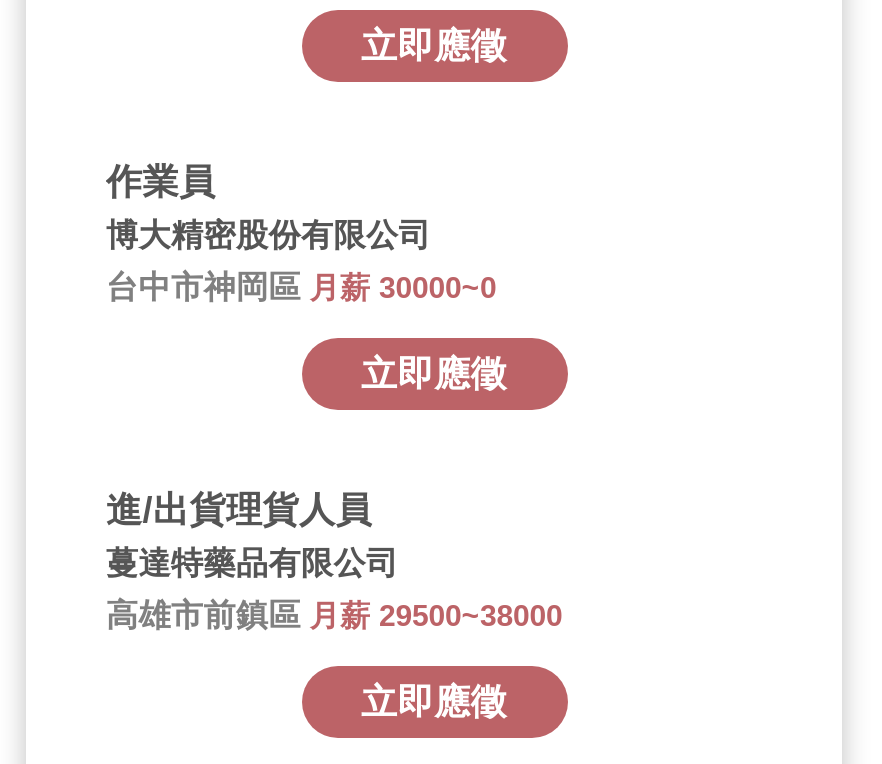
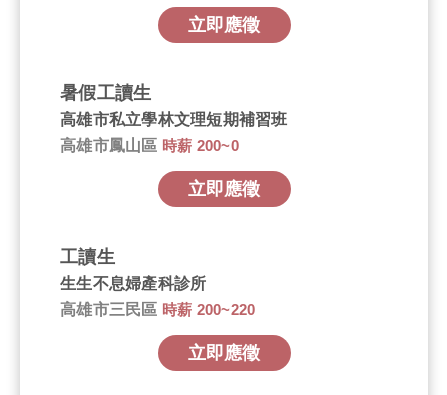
[106,162,431,252] 作業員 | 博大精密股份有限公司 -> [60,83,287,128] 暑假工讀生 | 高雄市私立學林文理短期補習班
[106,270,496,304] 台中市神岡區 月薪 30000~0 -> [60,137,239,154] 高雄市鳳山區 時薪 200~0
[106,490,398,580] 進/出貨理貨人員 | 蔓達特藥品有限公司 -> [60,247,206,292] 工讀生 | 生生不息婦產科診所
[106,598,562,632] 高雄市前鎮區 月薪 29500~38000 -> [60,301,255,318] 高雄市三民區 時薪 200~220

